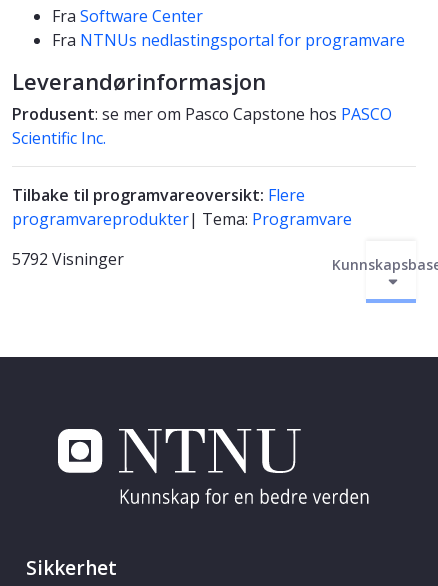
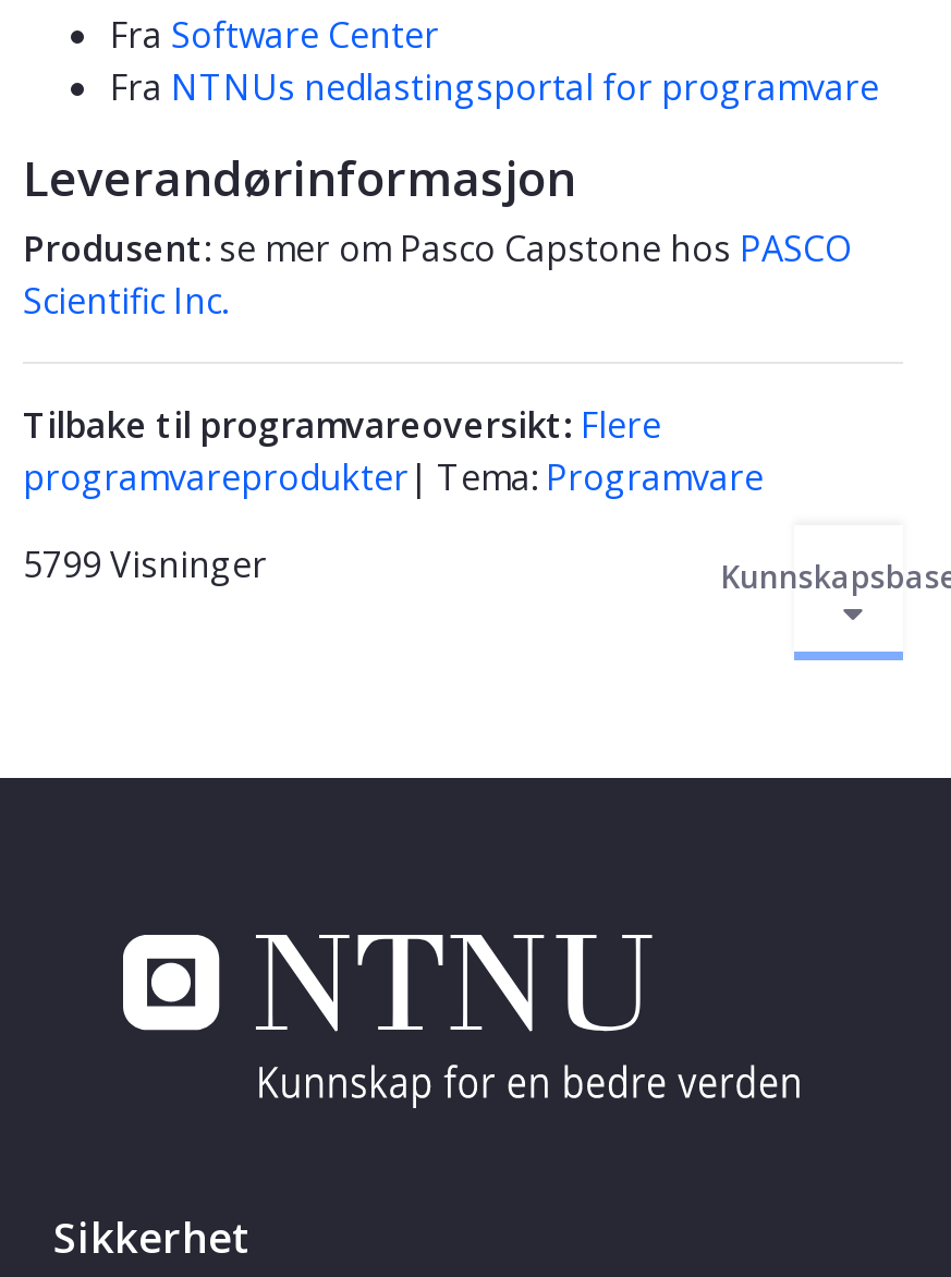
[12,248,124,270] 5792 Visninger -> [23,540,267,588] 5799 Visninger

